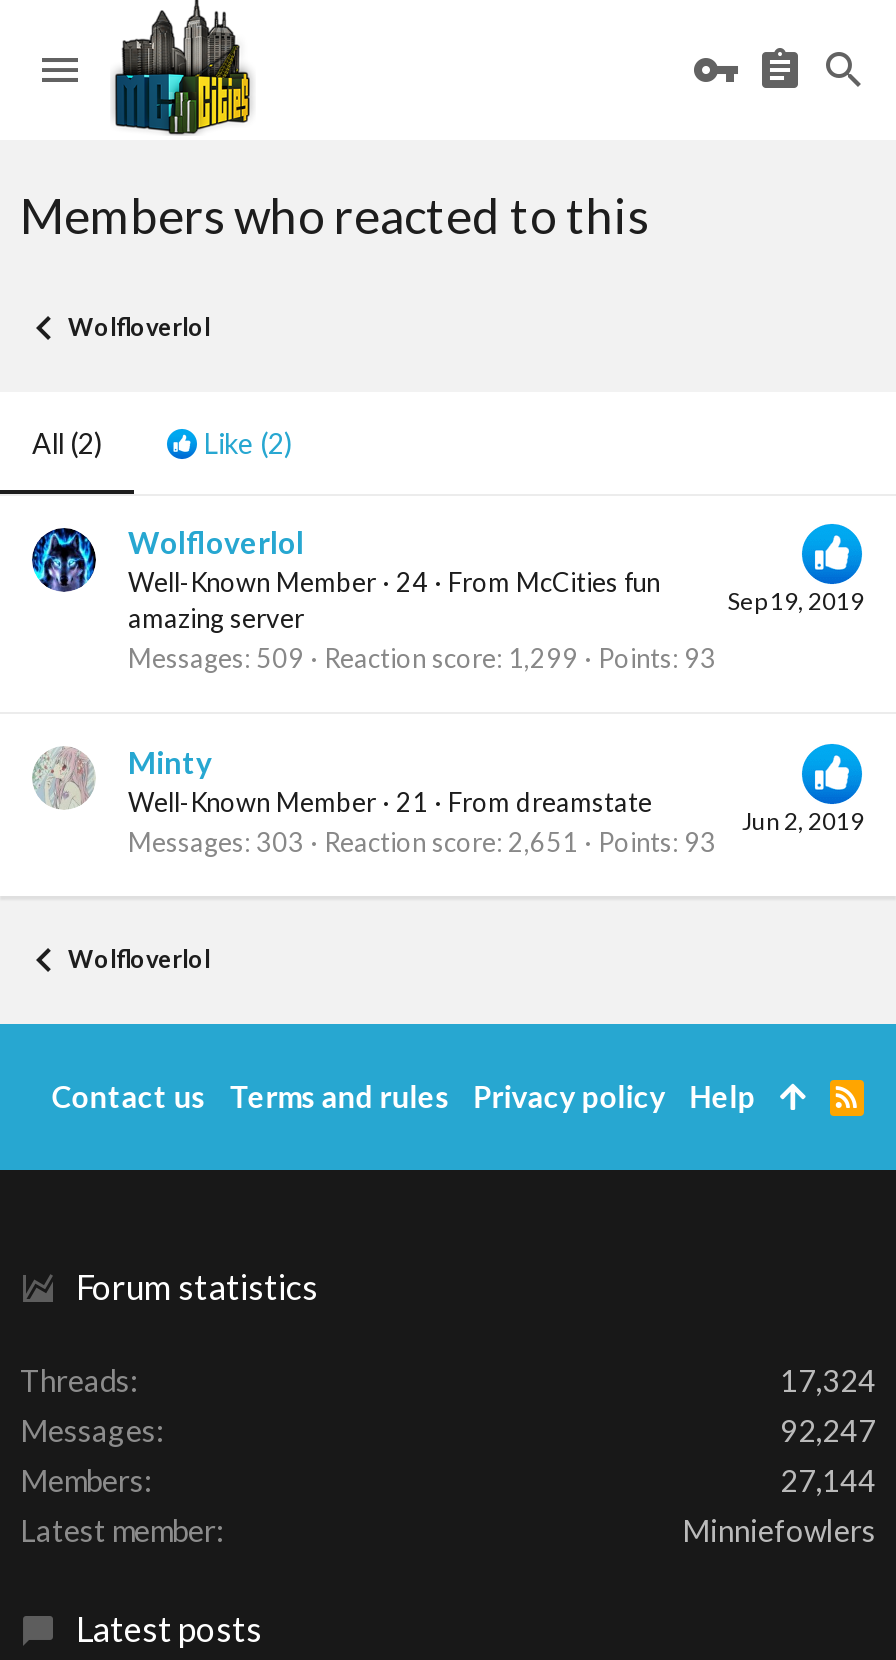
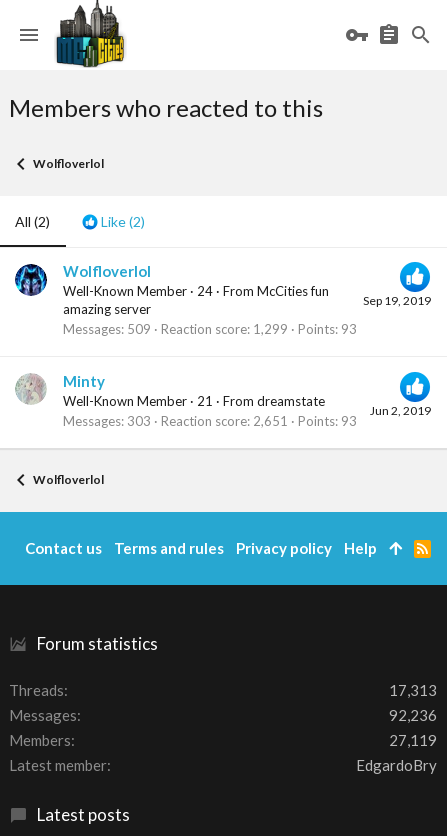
[780,1363,876,1399] 17,324 -> [389,681,437,699] 17,313
[780,1413,876,1449] 92,247 -> [389,706,437,724] 92,236
[780,1463,876,1499] 27,144 -> [389,731,437,749] 27,119
[682,1513,876,1549] Minniefowlers -> [356,756,437,774] EdgardoBry

